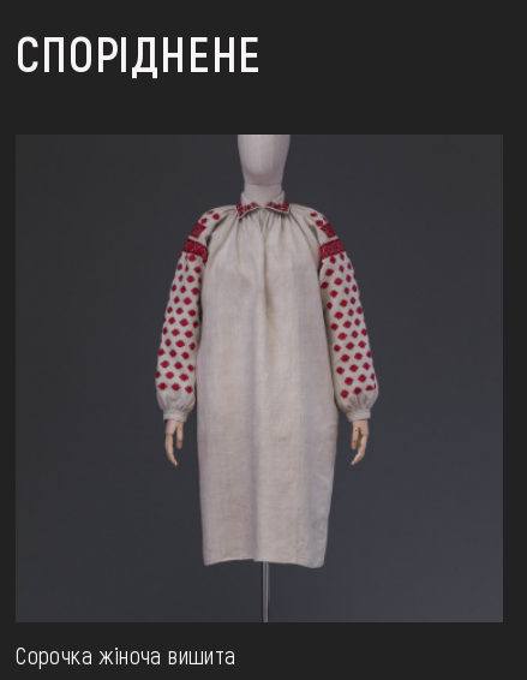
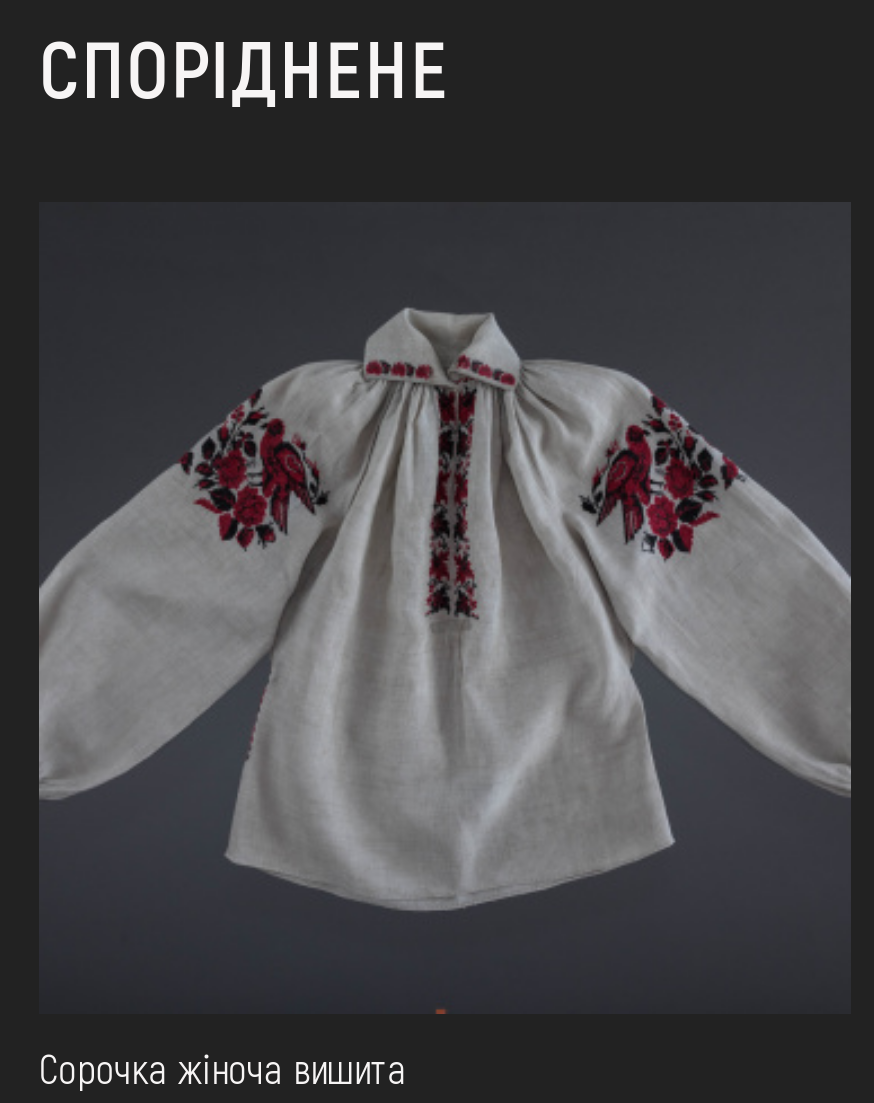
[16,133,503,622] [image] -> [37,202,853,1014] [image]

